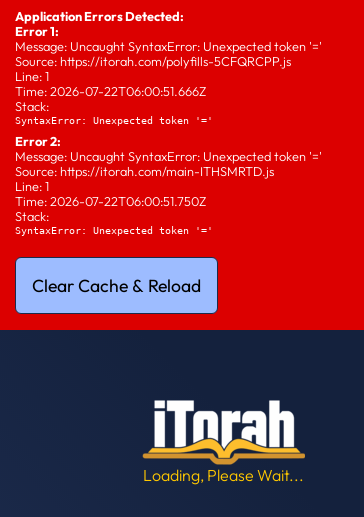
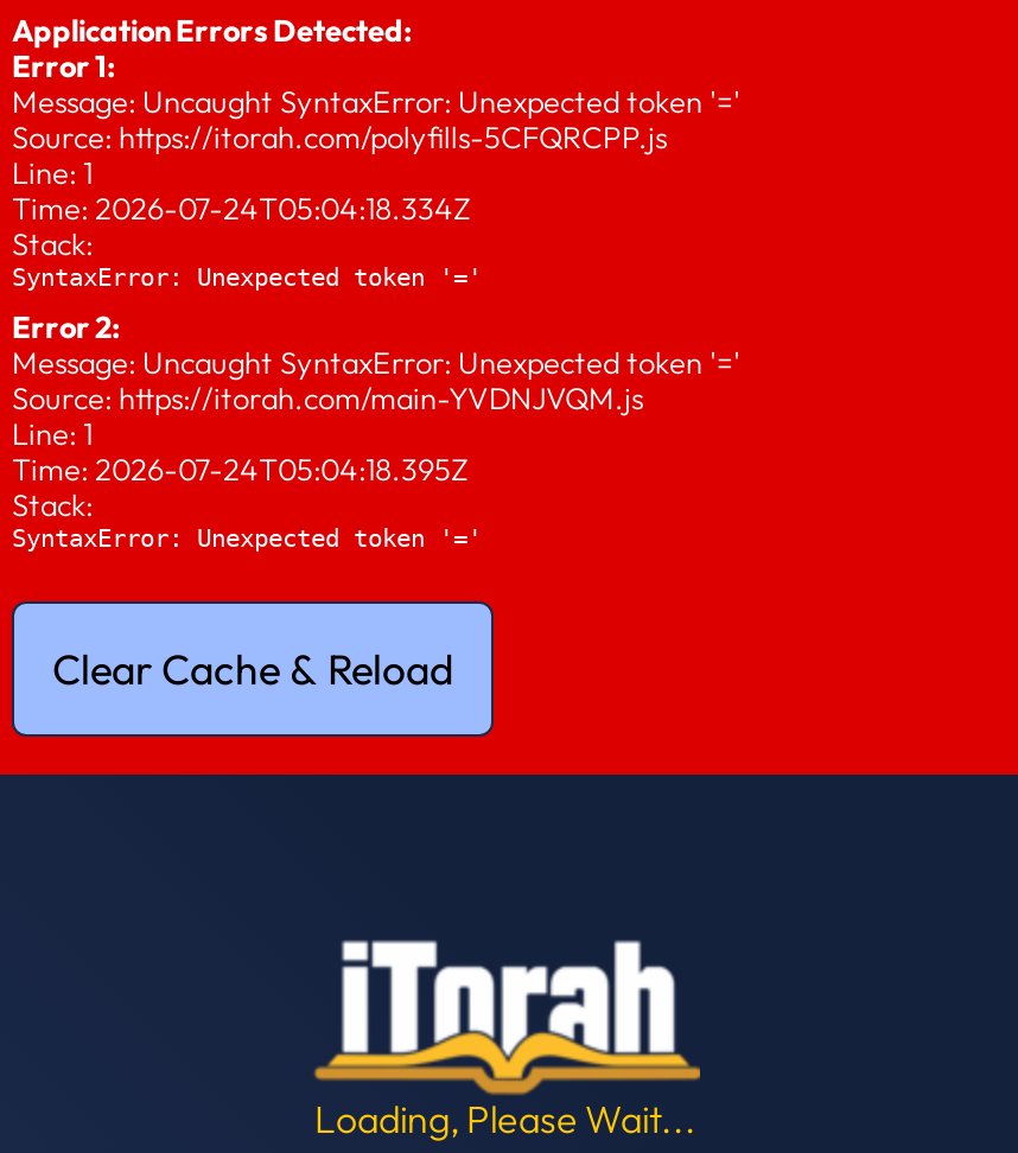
[15,83,206,99] Time: 2026-07-22T06:00:51.666Z -> [12,189,470,227] Time: 2026-07-24T05:04:18.334Z
[15,163,274,179] Source: https://itorah.com/main-ITHSMRTD.js -> [12,378,643,416] Source: https://itorah.com/main-YVDNJVQM.js
[15,193,206,209] Time: 2026-07-22T06:00:51.750Z -> [12,450,467,488] Time: 2026-07-24T05:04:18.395Z

